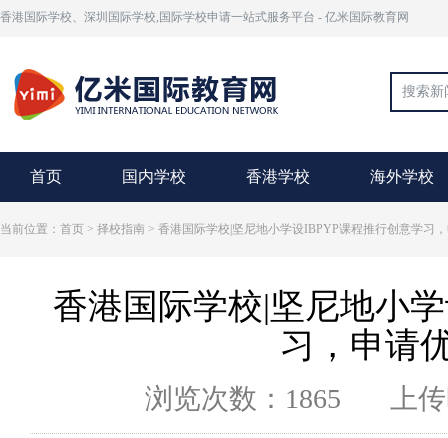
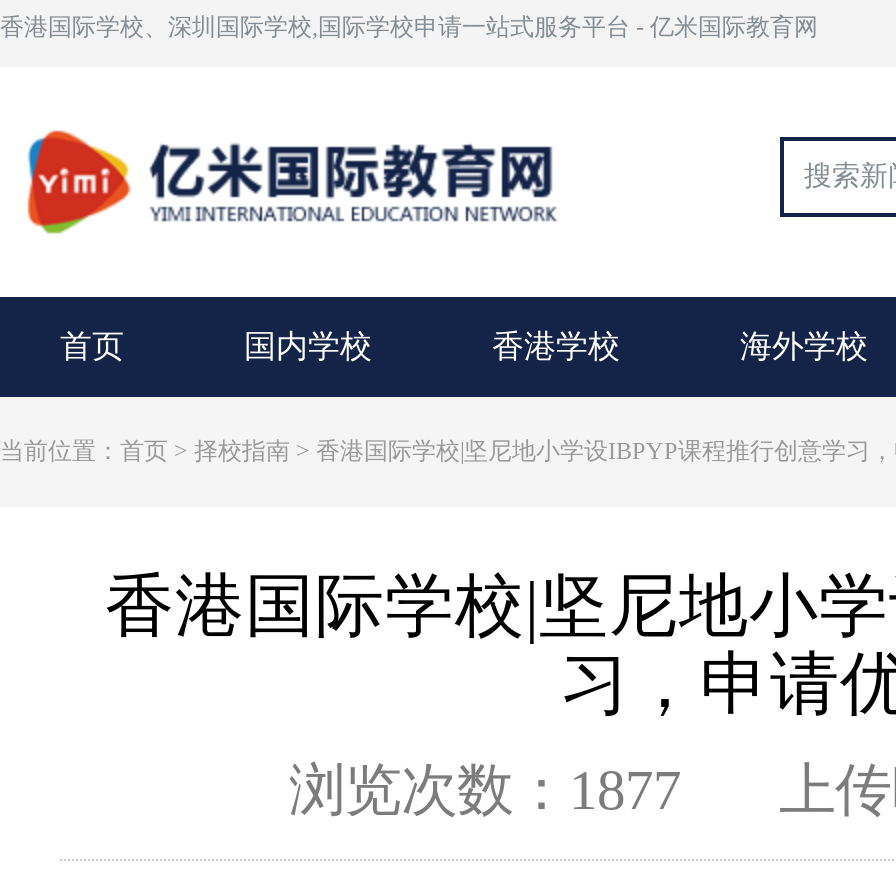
[144,383,340,414] 浏览次数：1865 -> [289,759,681,821] 浏览次数：1877

